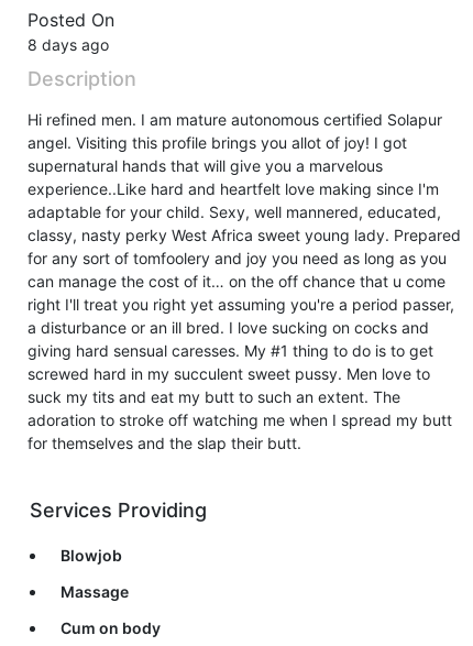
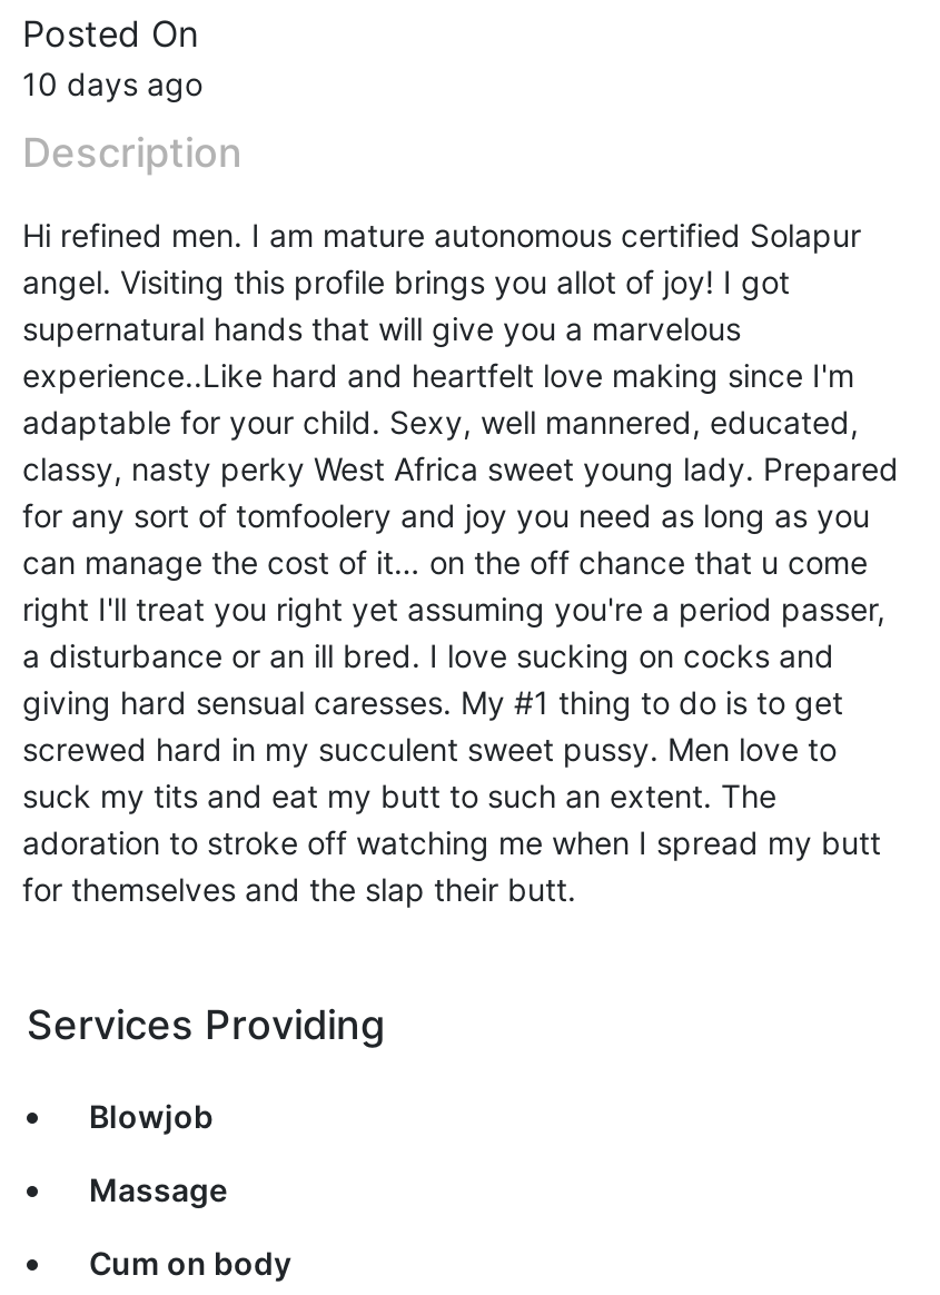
[28,35,109,54] 8 days ago -> [22,65,202,102] 10 days ago

